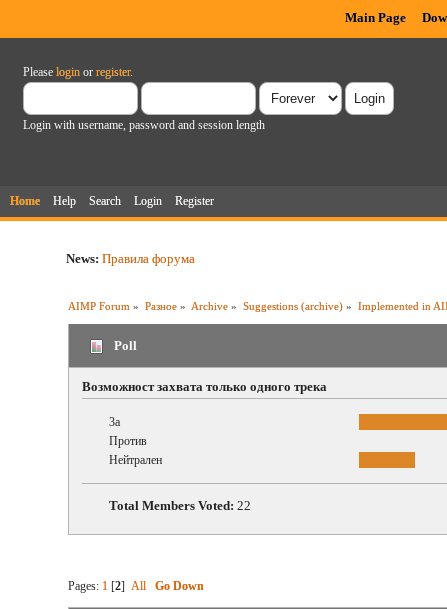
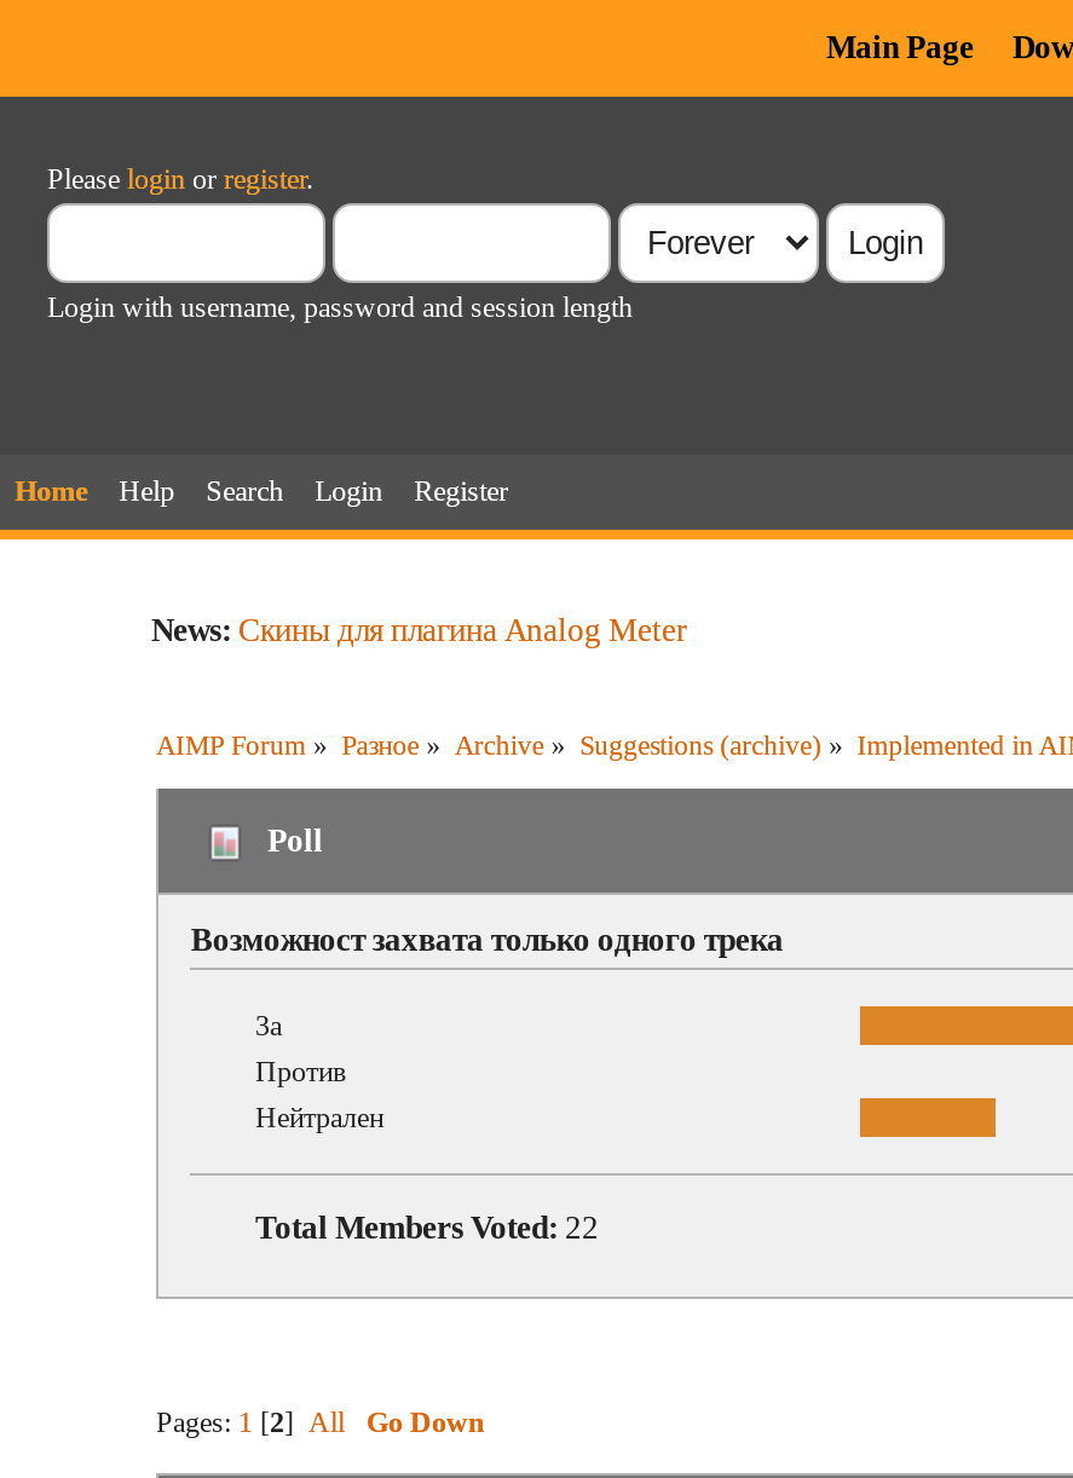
[66,251,195,266] News: Правила форума -> [151,612,686,648] News: Скины для плагина Analog Meter

